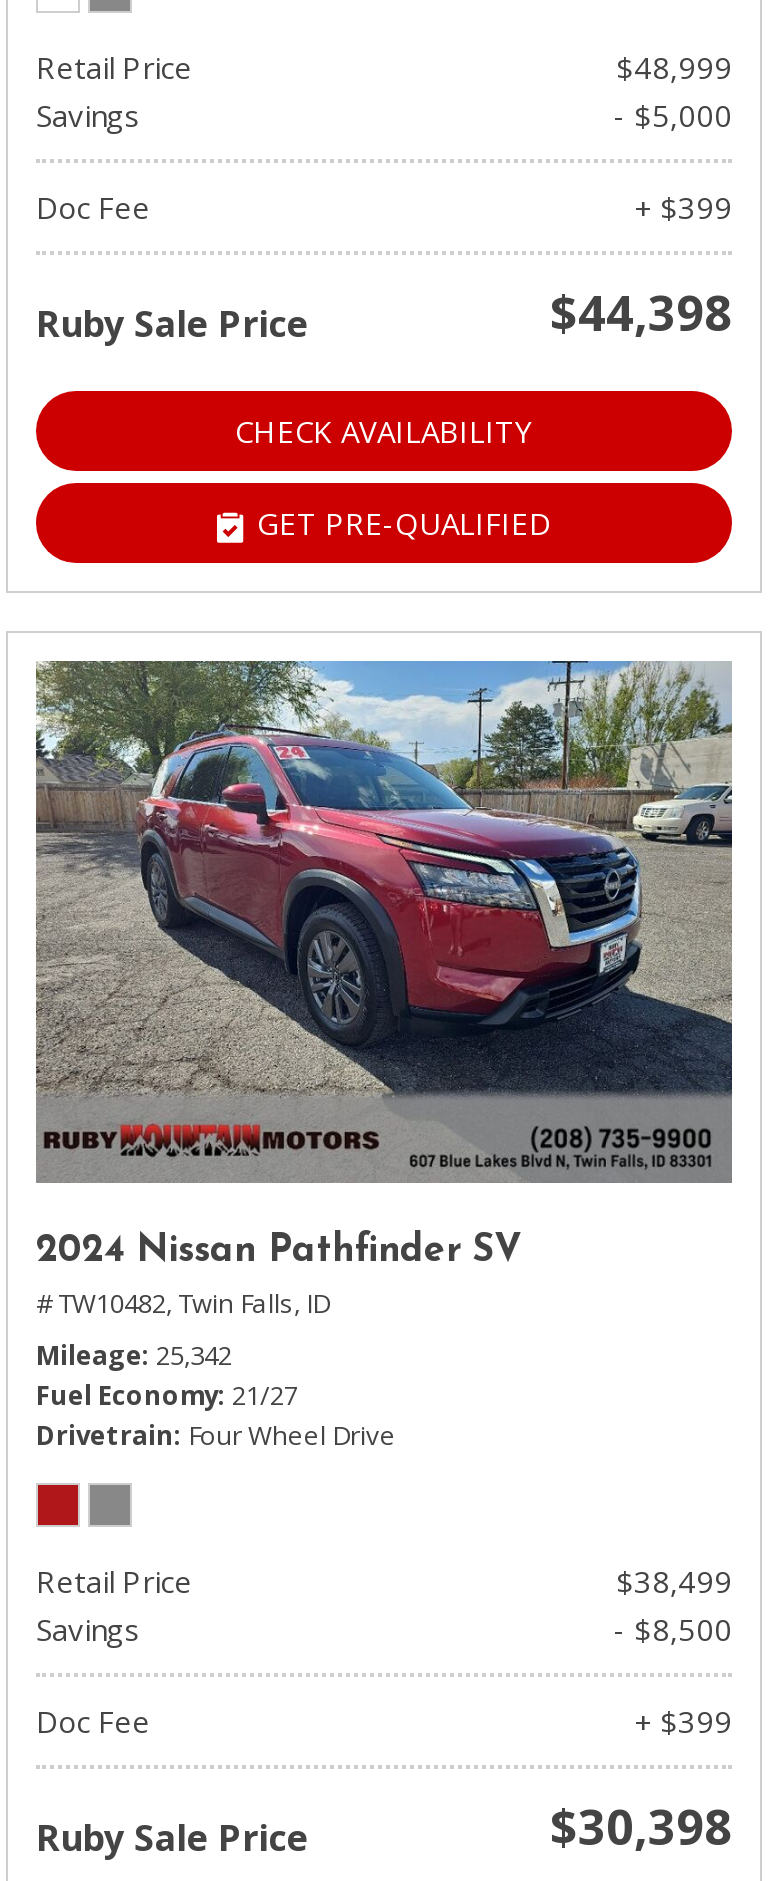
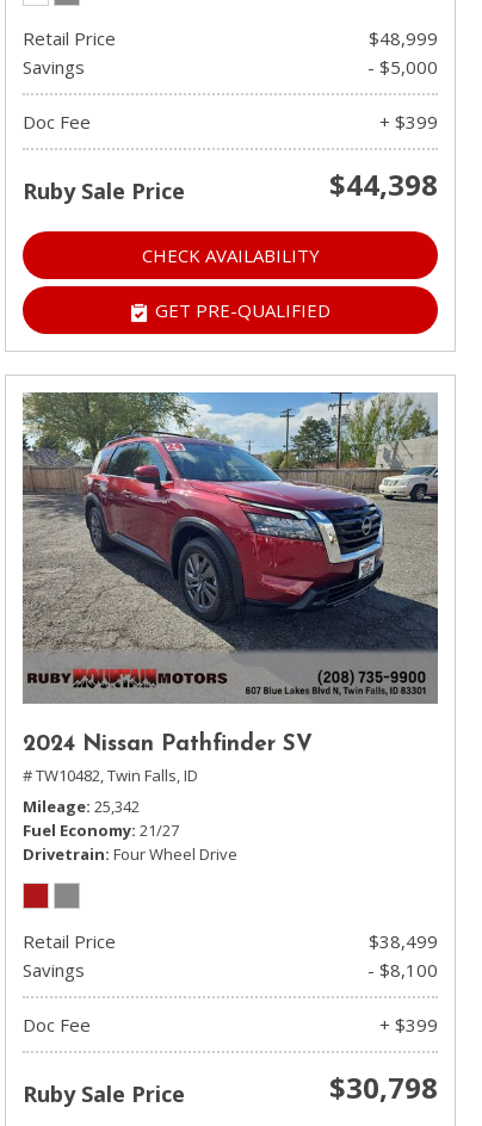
[614,1609,732,1649] - $8,500 -> [367,958,438,982] - $8,100
[550,1793,732,1859] $30,398 -> [329,1068,438,1107] $30,798

